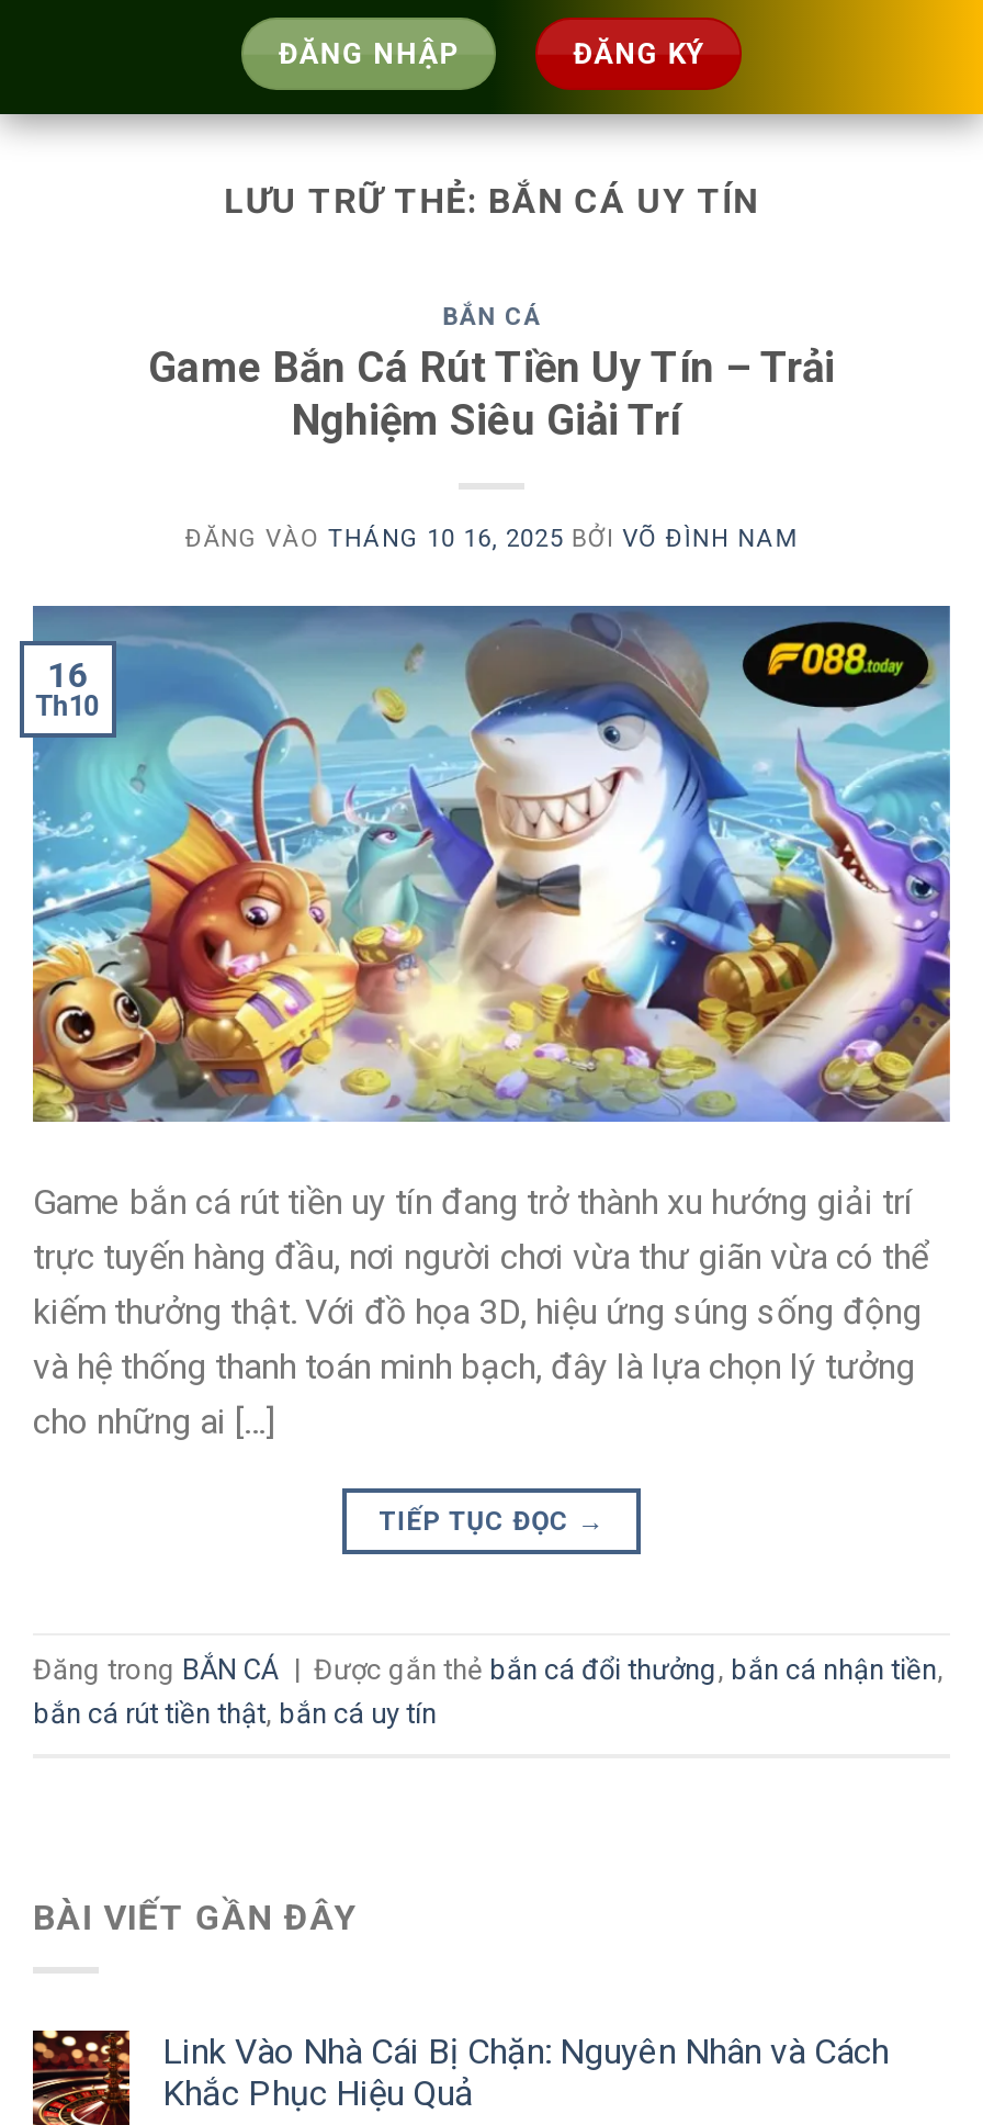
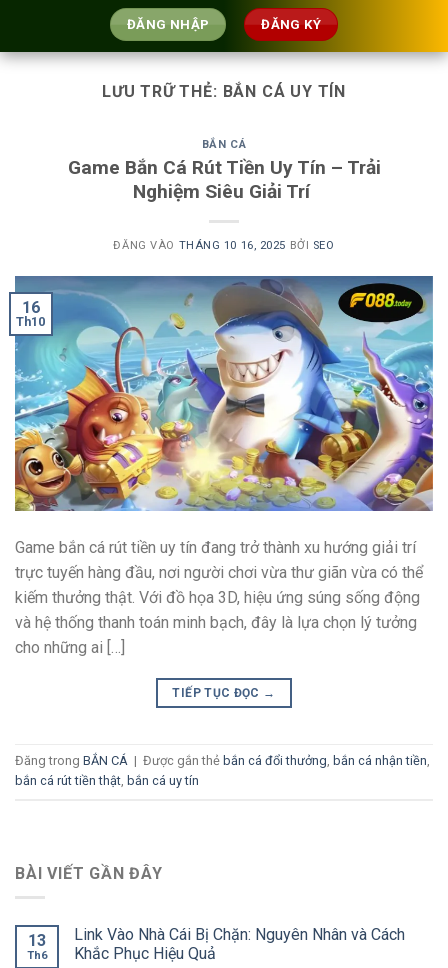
[185,524,798,552] ĐĂNG VÀO THÁNG 10 16, 2025 BỞI VÕ ĐÌNH NAM -> [113,239,334,252] ĐĂNG VÀO THÁNG 10 16, 2025 BỞI SEO
none -> [27,931,47,962] 13 | Th6

